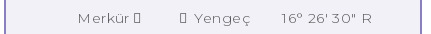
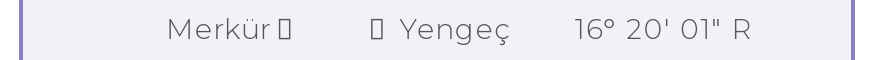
[190,9,373,27] Yengeç 16° 26' 30" R -> [391,10,754,46] Yengeç 16° 20' 01" R

